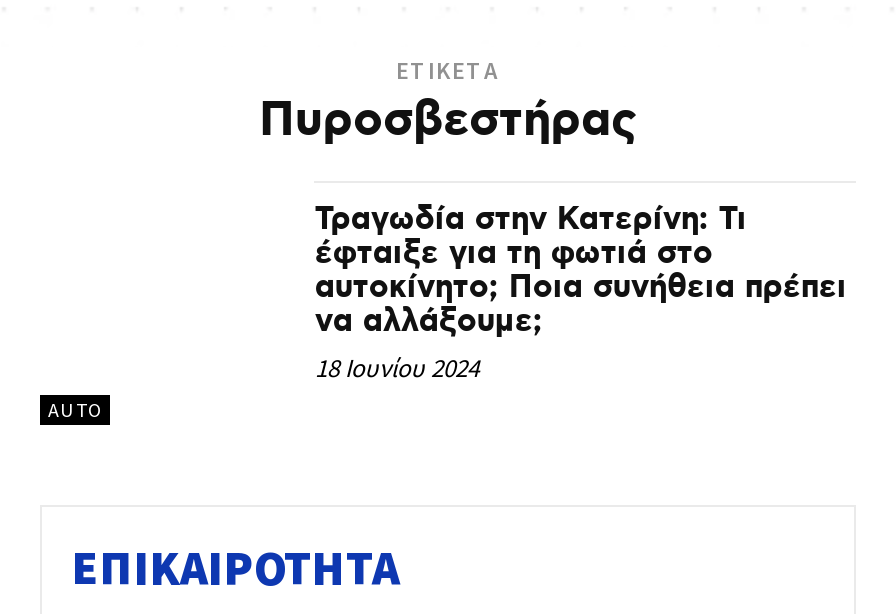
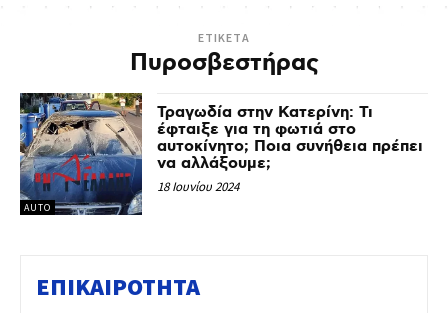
none -> [19,92,143,216] [image]

